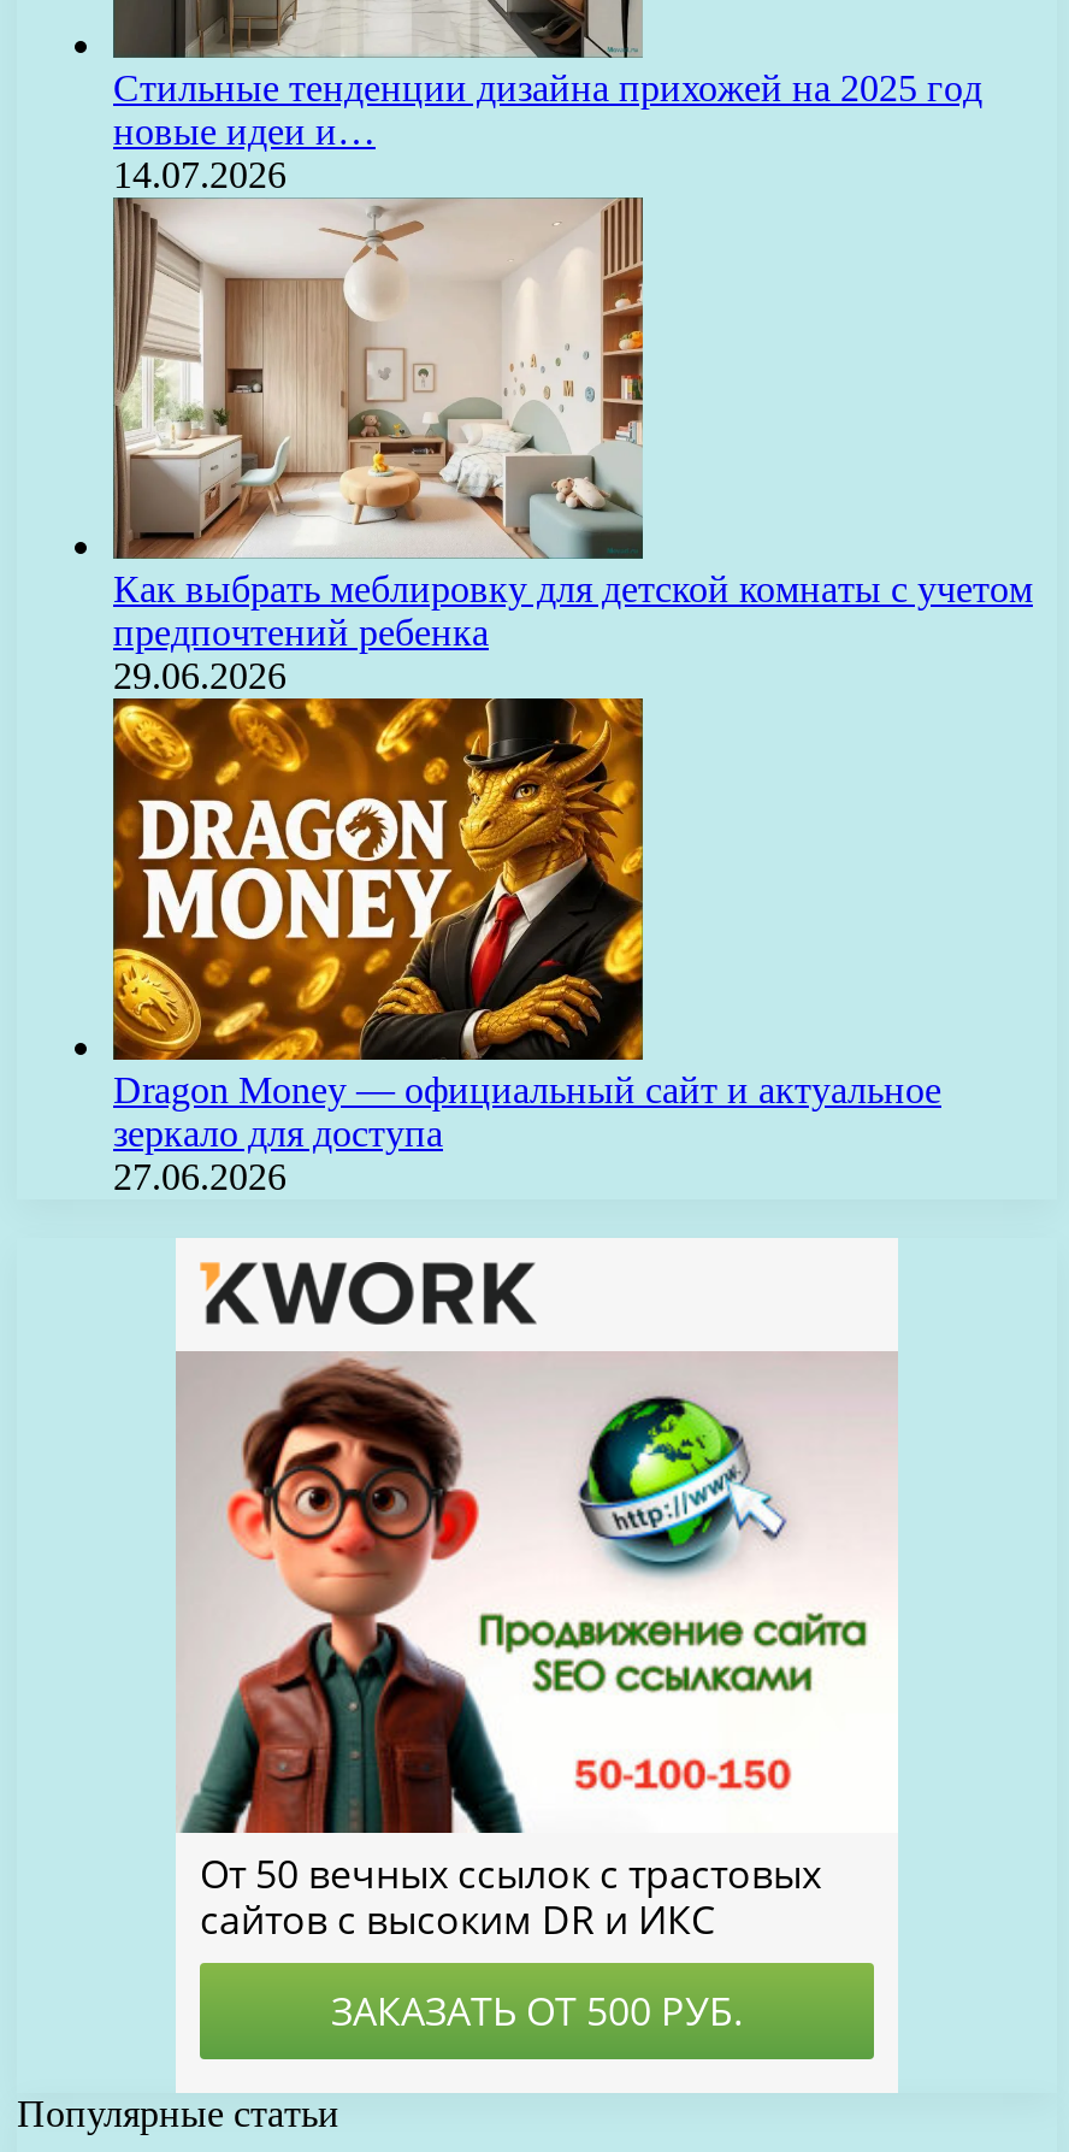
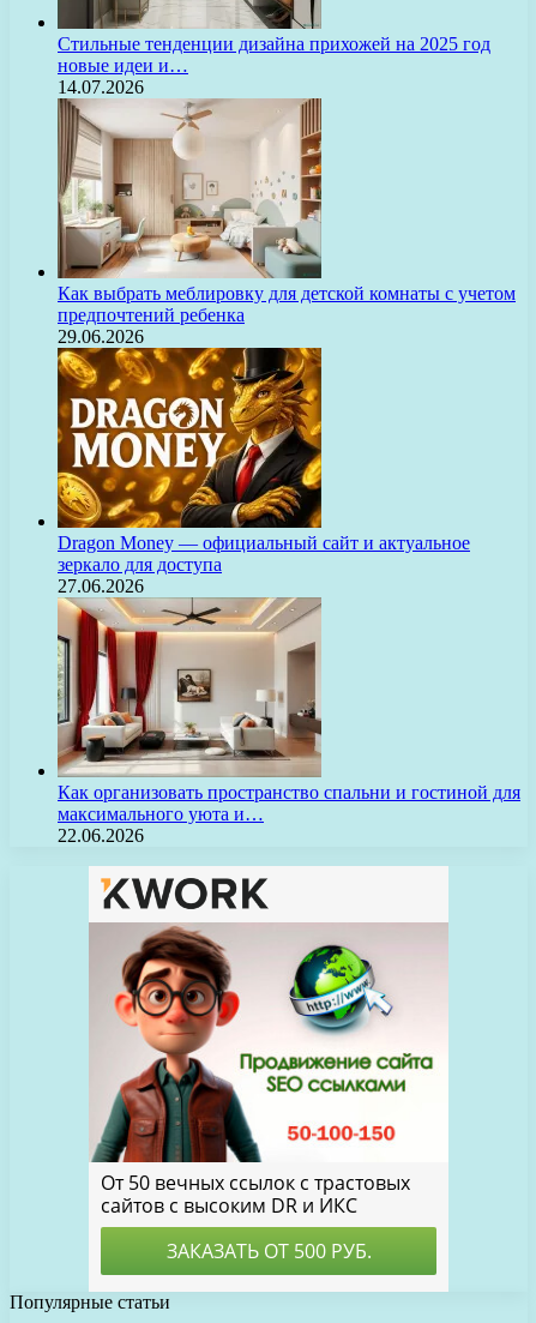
none -> [58,597,520,845] [image] | Как организовать пространство спальни и гостиной для | максимального уюта и… | 22.06.2026

